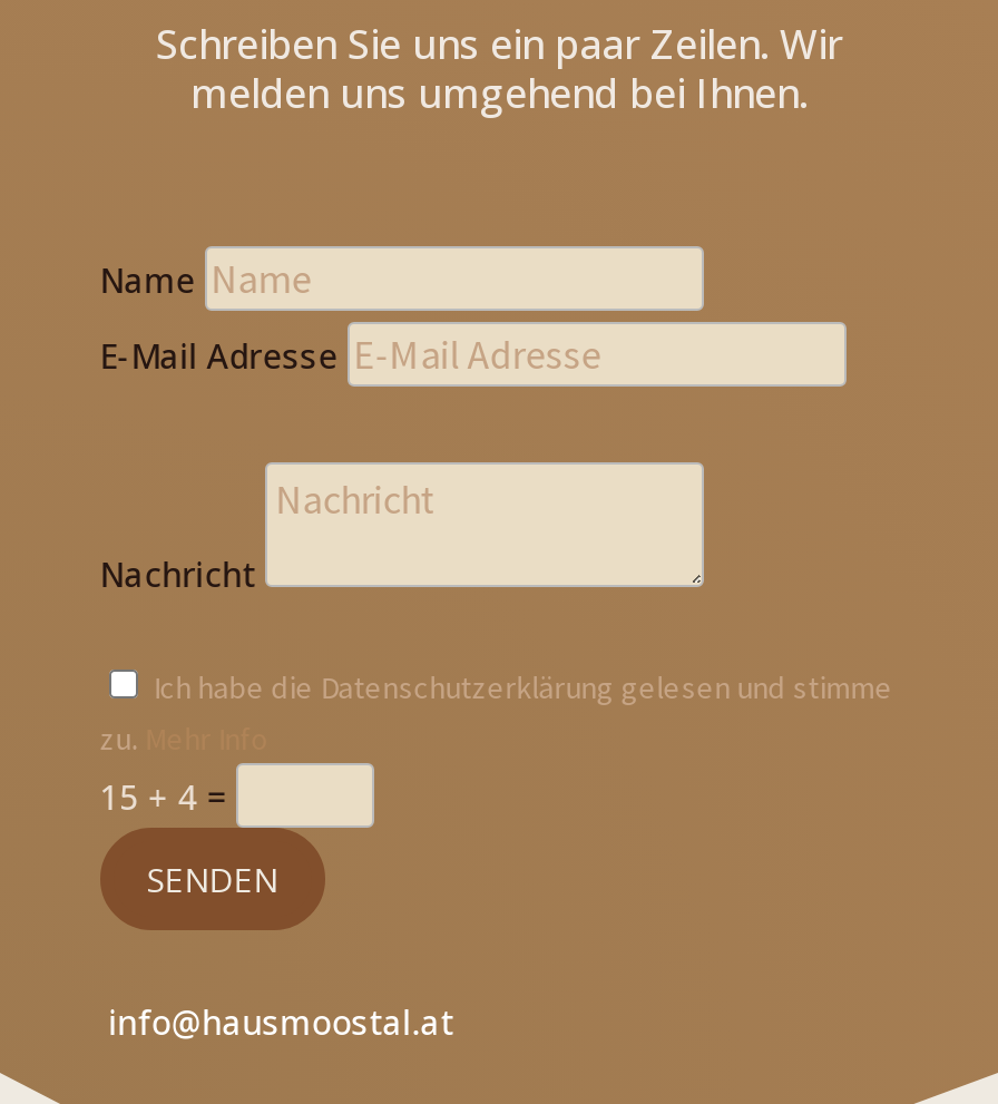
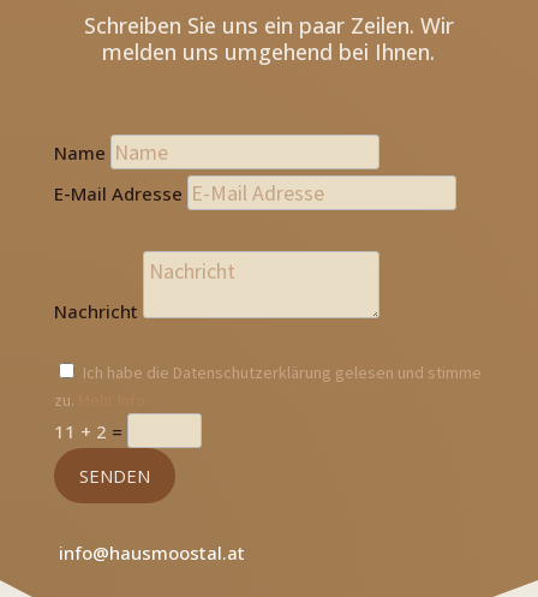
[100,774,236,819] 15 + 4 = -> [54,419,127,443] 11 + 2 =

